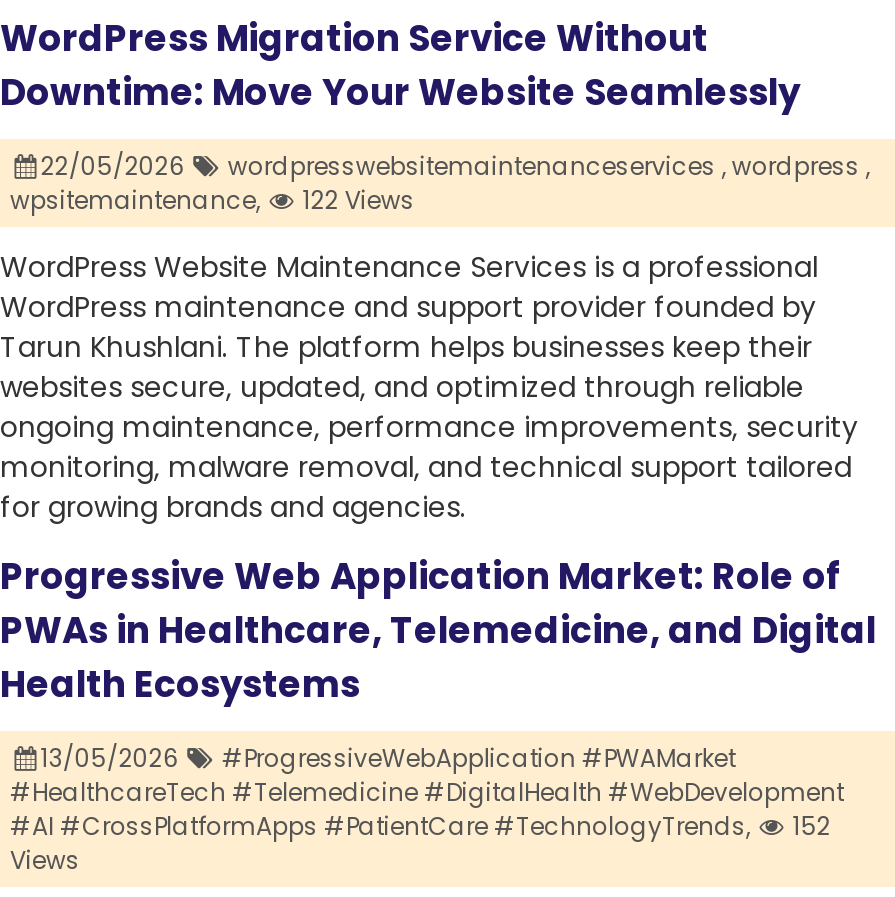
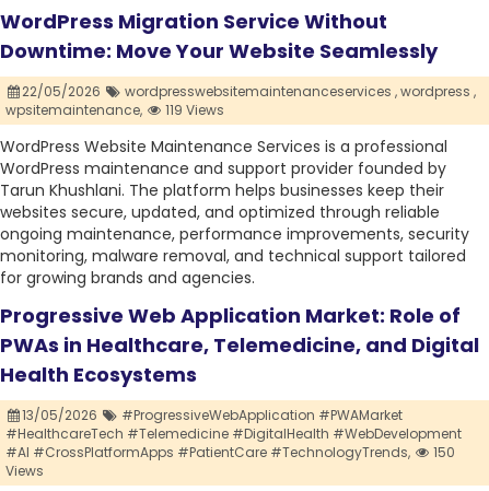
[10,184,415,218] wpsitemaintenance, 122 Views -> [5,101,225,120] wpsitemaintenance, 119 Views
[10,810,831,844] #AI #CrossPlatformApps #PatientCare #TechnologyTrends, 152 -> [5,443,456,462] #AI #CrossPlatformApps #PatientCare #TechnologyTrends, 150

